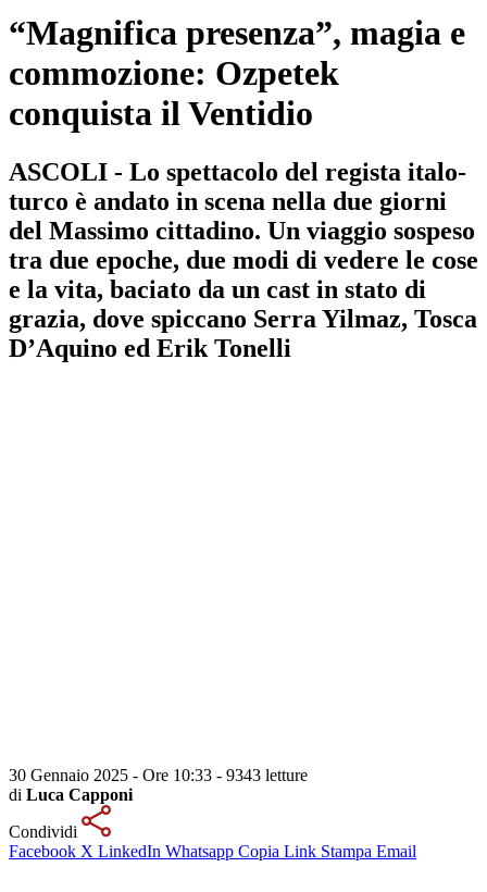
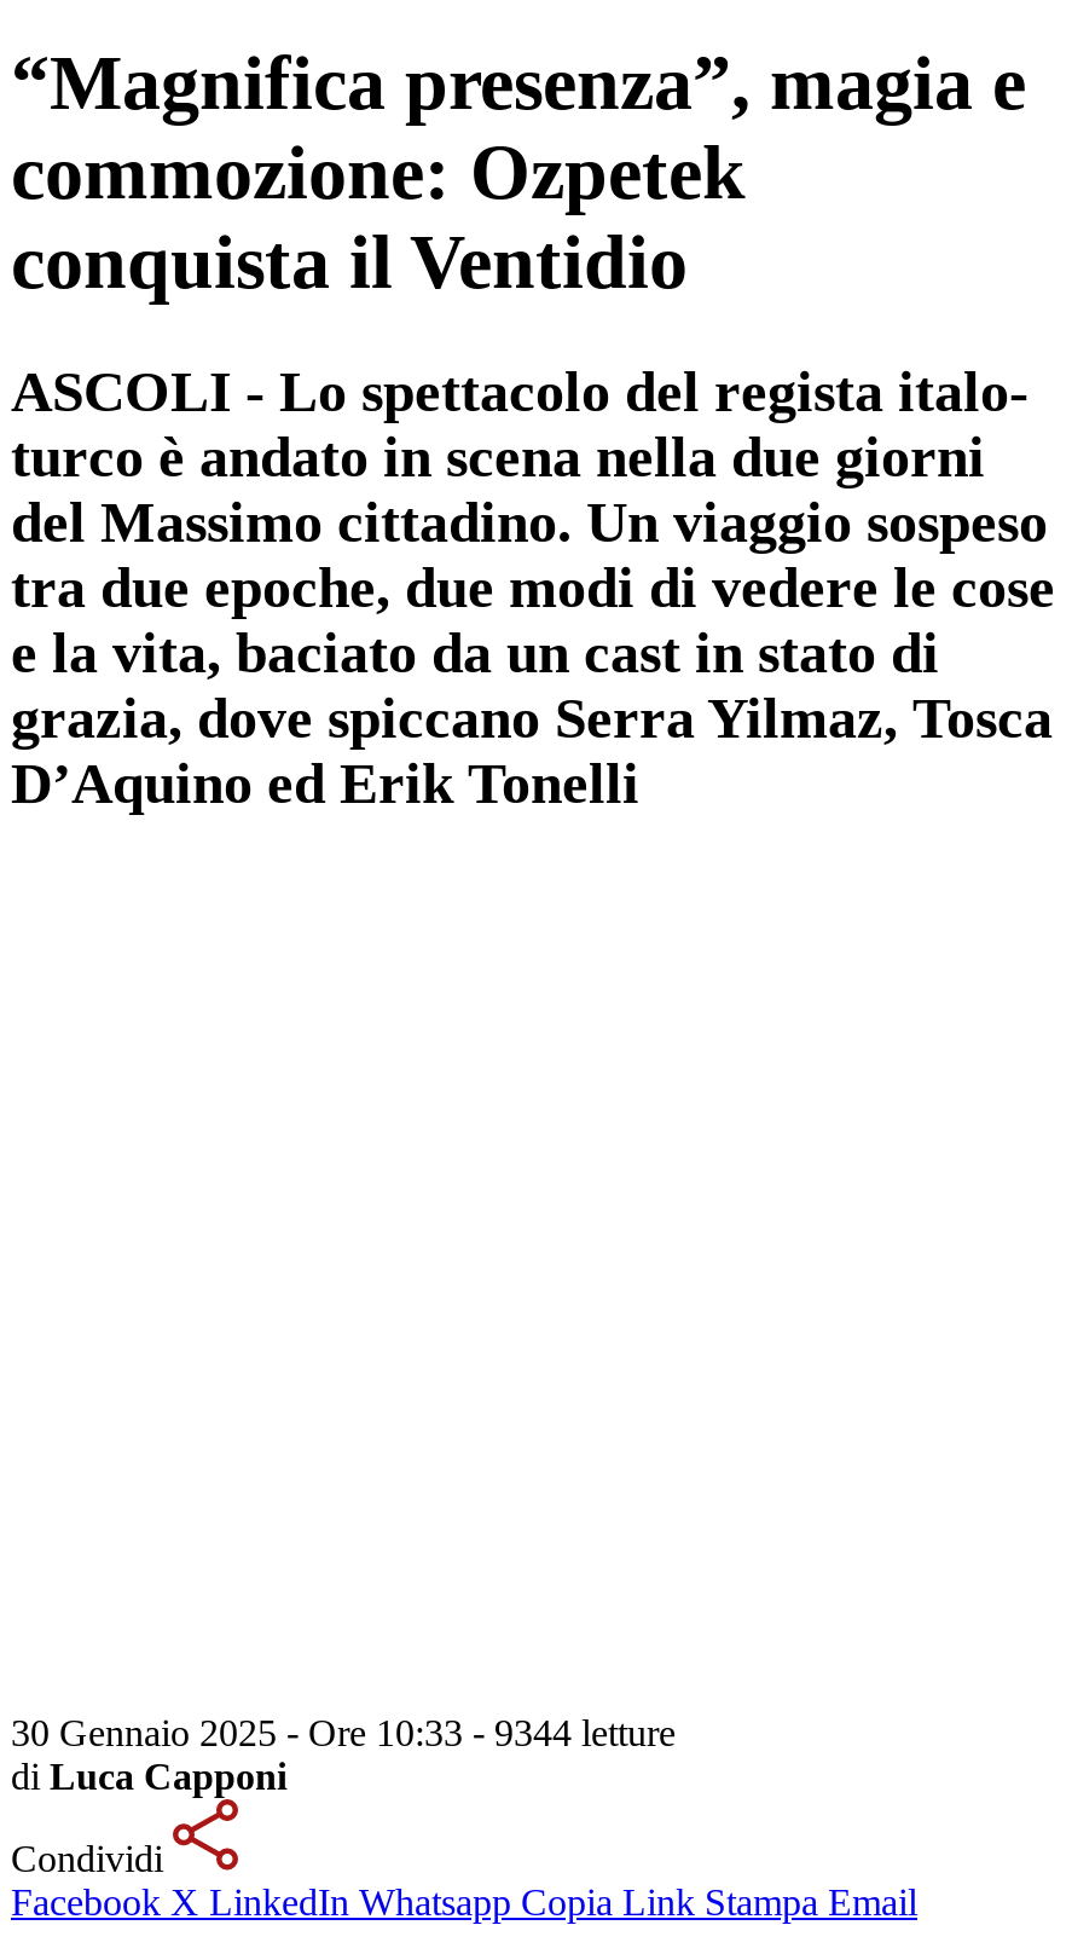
[9,766,308,784] 30 Gennaio 2025 - Ore 10:33 - 9343 letture -> [11,1712,676,1753] 30 Gennaio 2025 - Ore 10:33 - 9344 letture

